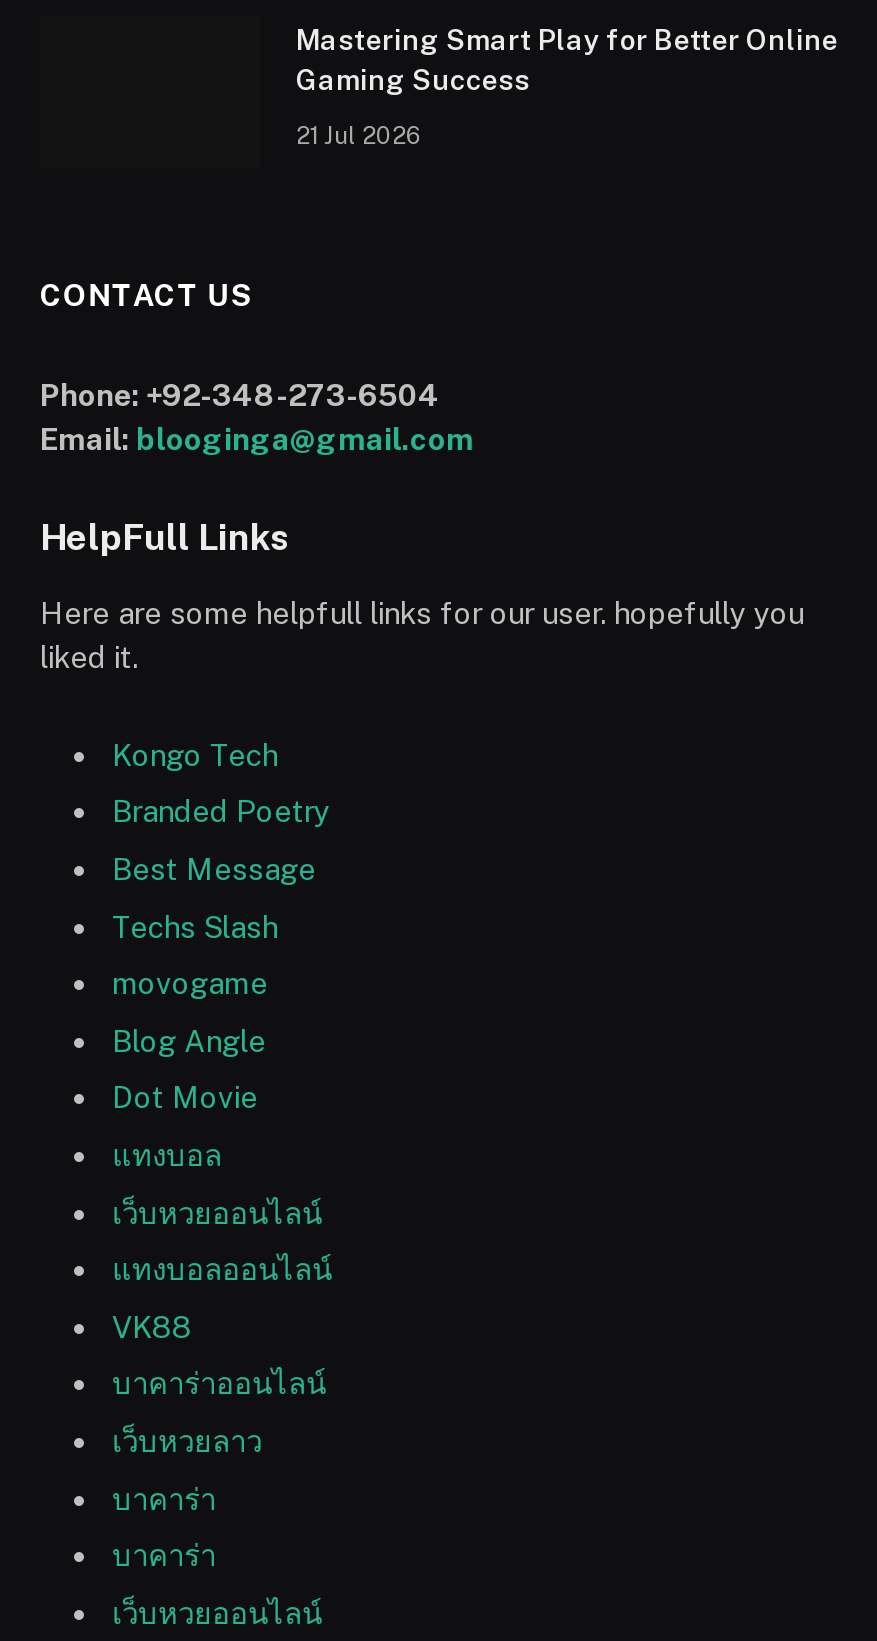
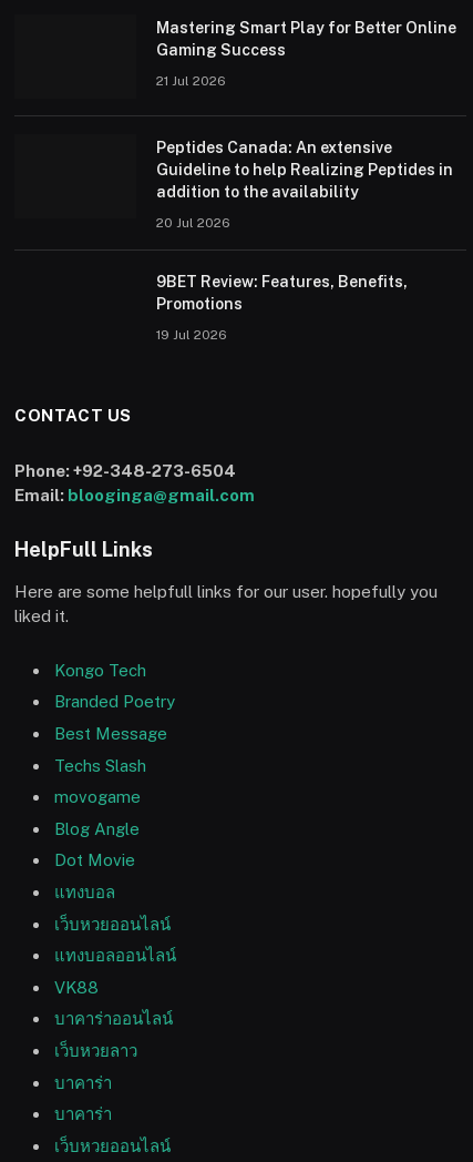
none -> [156,138,453,342] Peptides Canada: An extensive | Guideline to help Realizing Peptides in | addition to the availability | 20 Jul 2026 | 9BET Review: Features, Benefits, | Promotions | 19 Jul 2026

